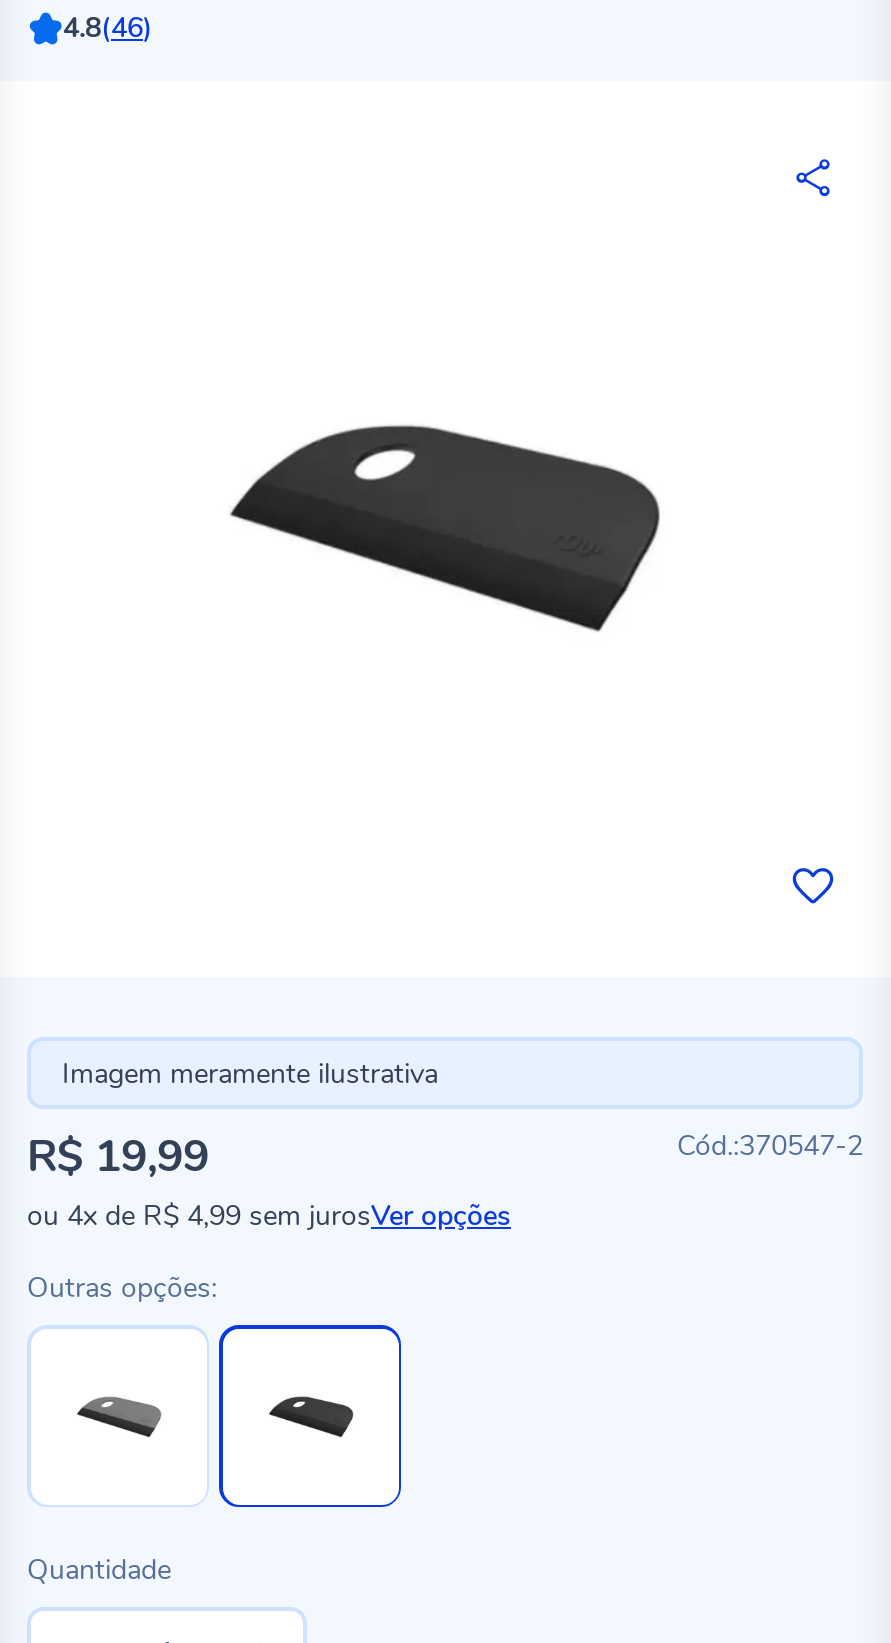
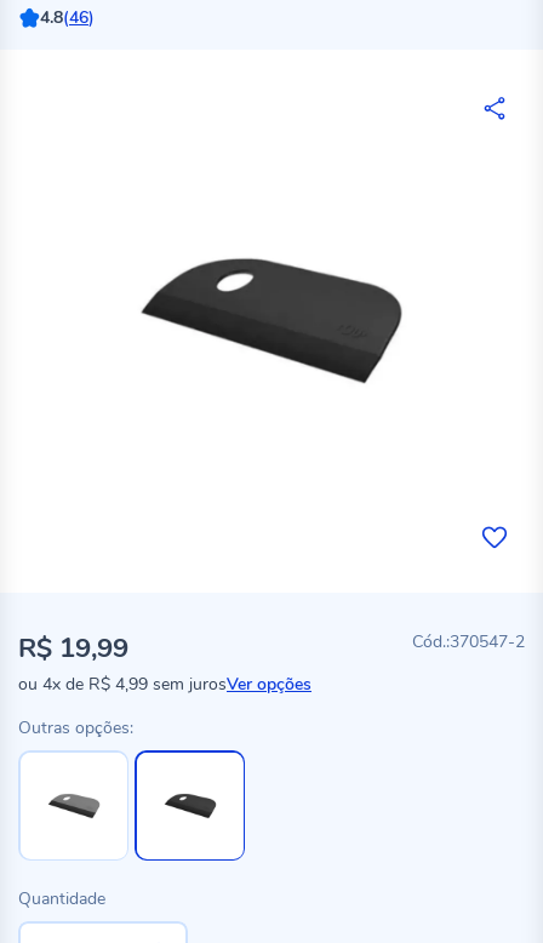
[62,1054,438,1092] Imagem meramente ilustrativa -> none

